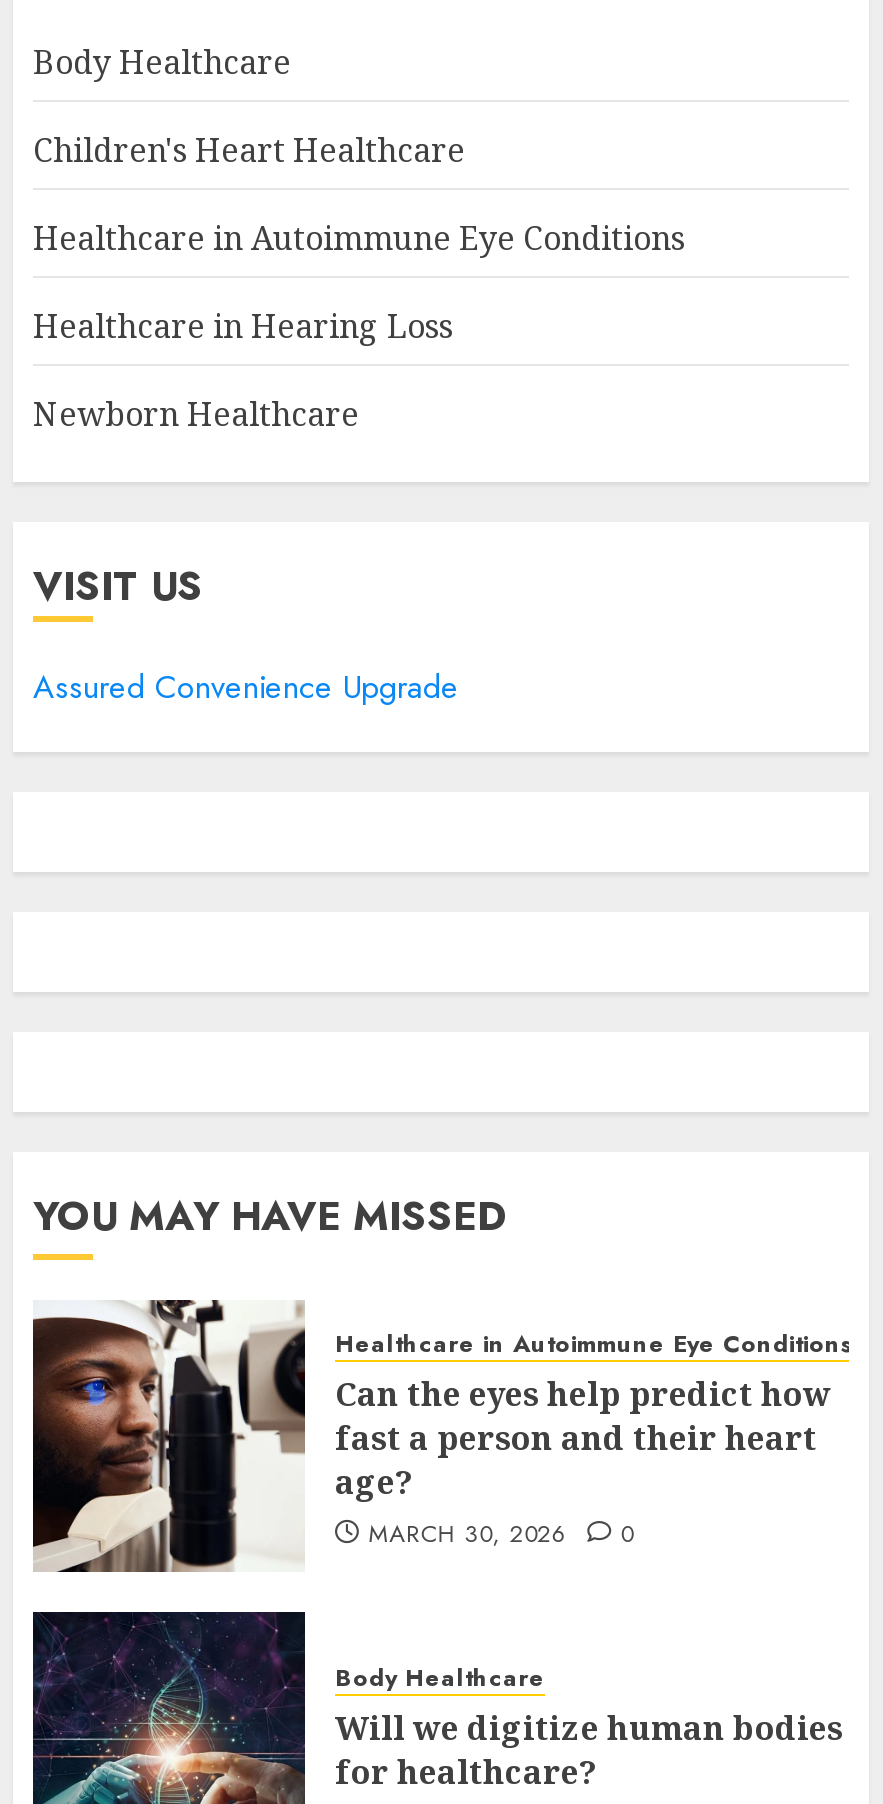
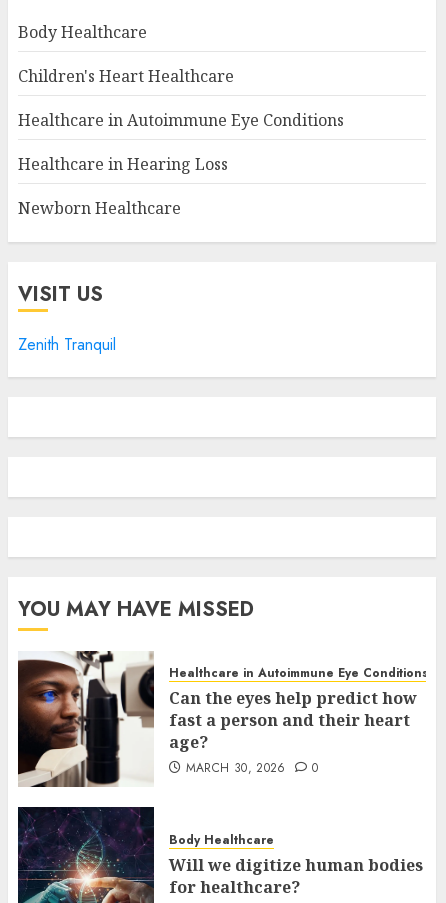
[33,664,459,710] Assured Convenience Upgrade -> [18,333,116,356] Zenith Tranquil

